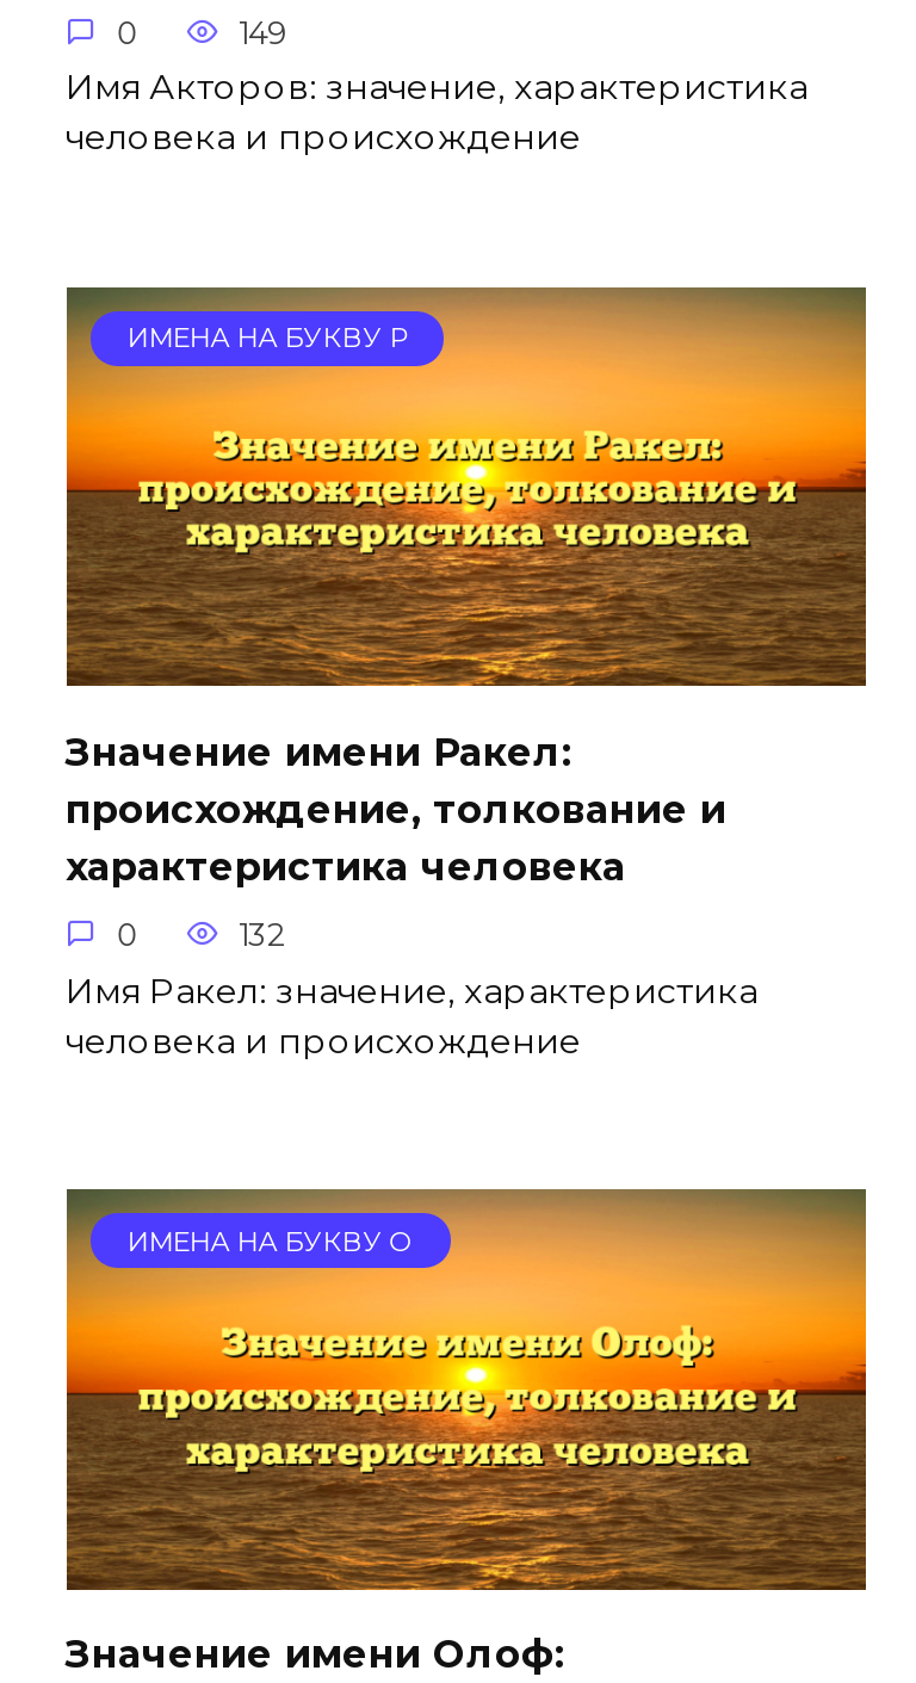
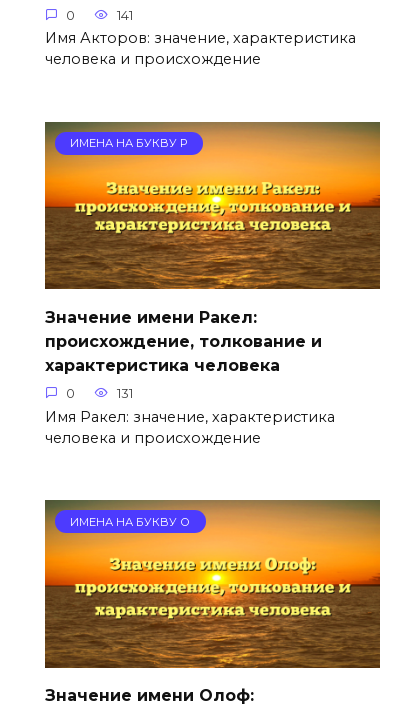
[239,15,286,50] 149 -> [117,8,133,23] 141
[239,917,284,953] 132 -> [117,386,133,401] 131

